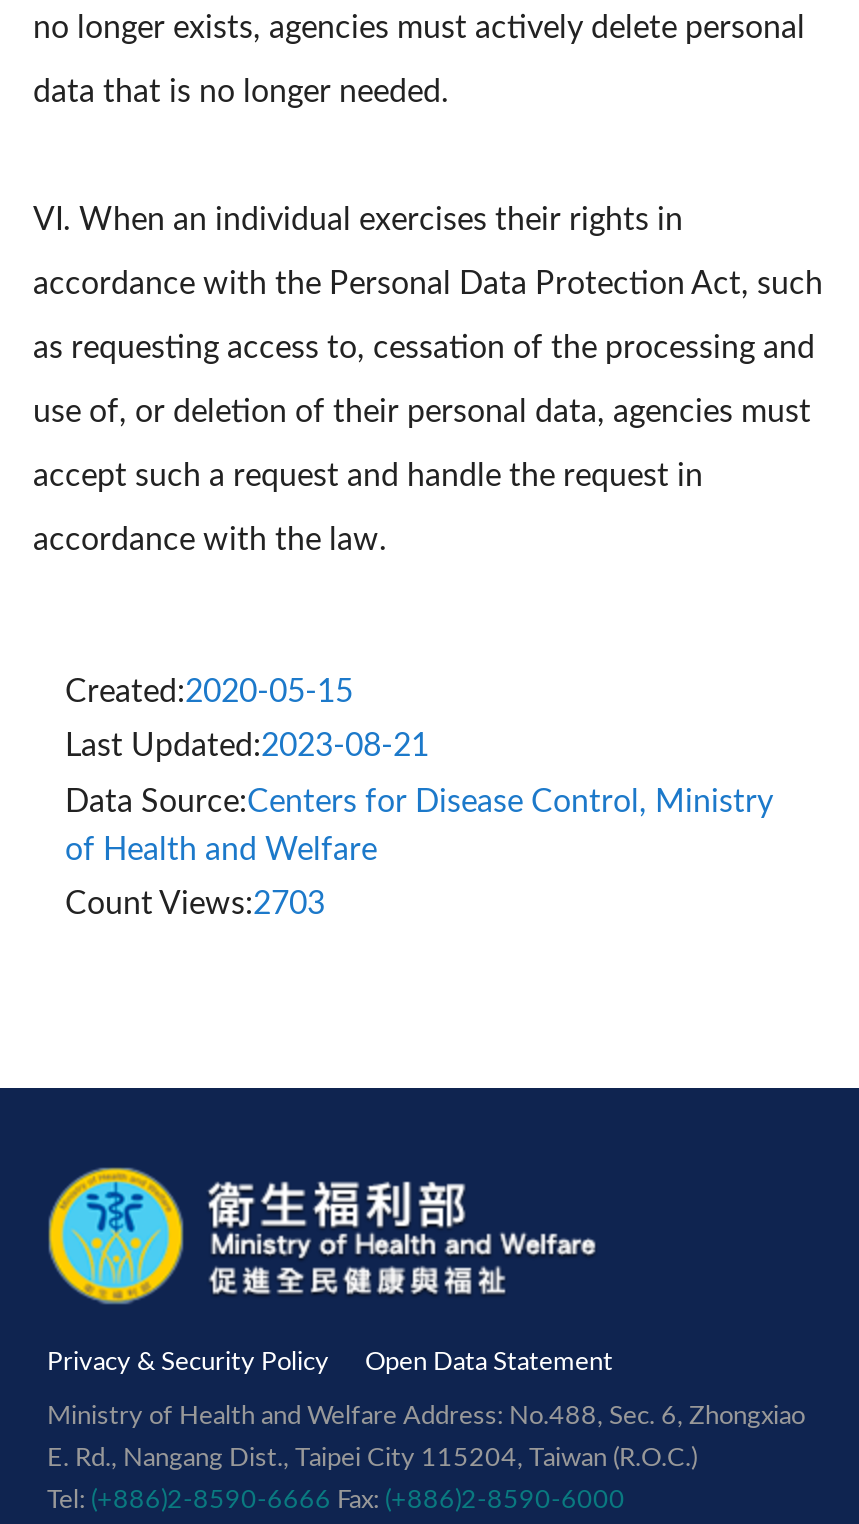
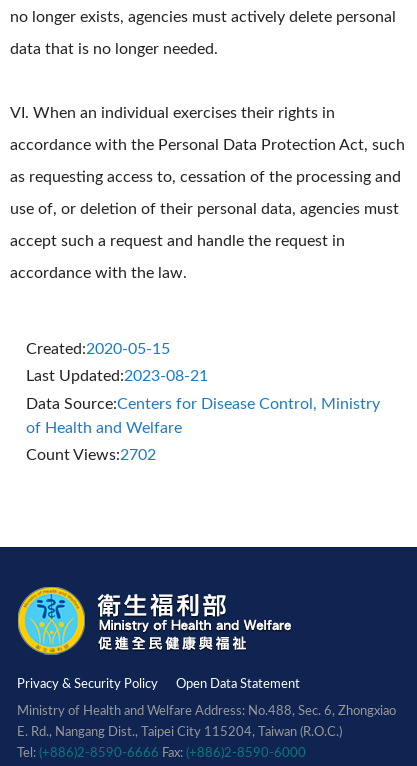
[65,888,325,920] Count Views:2703 -> [26,447,156,463] Count Views:2702

